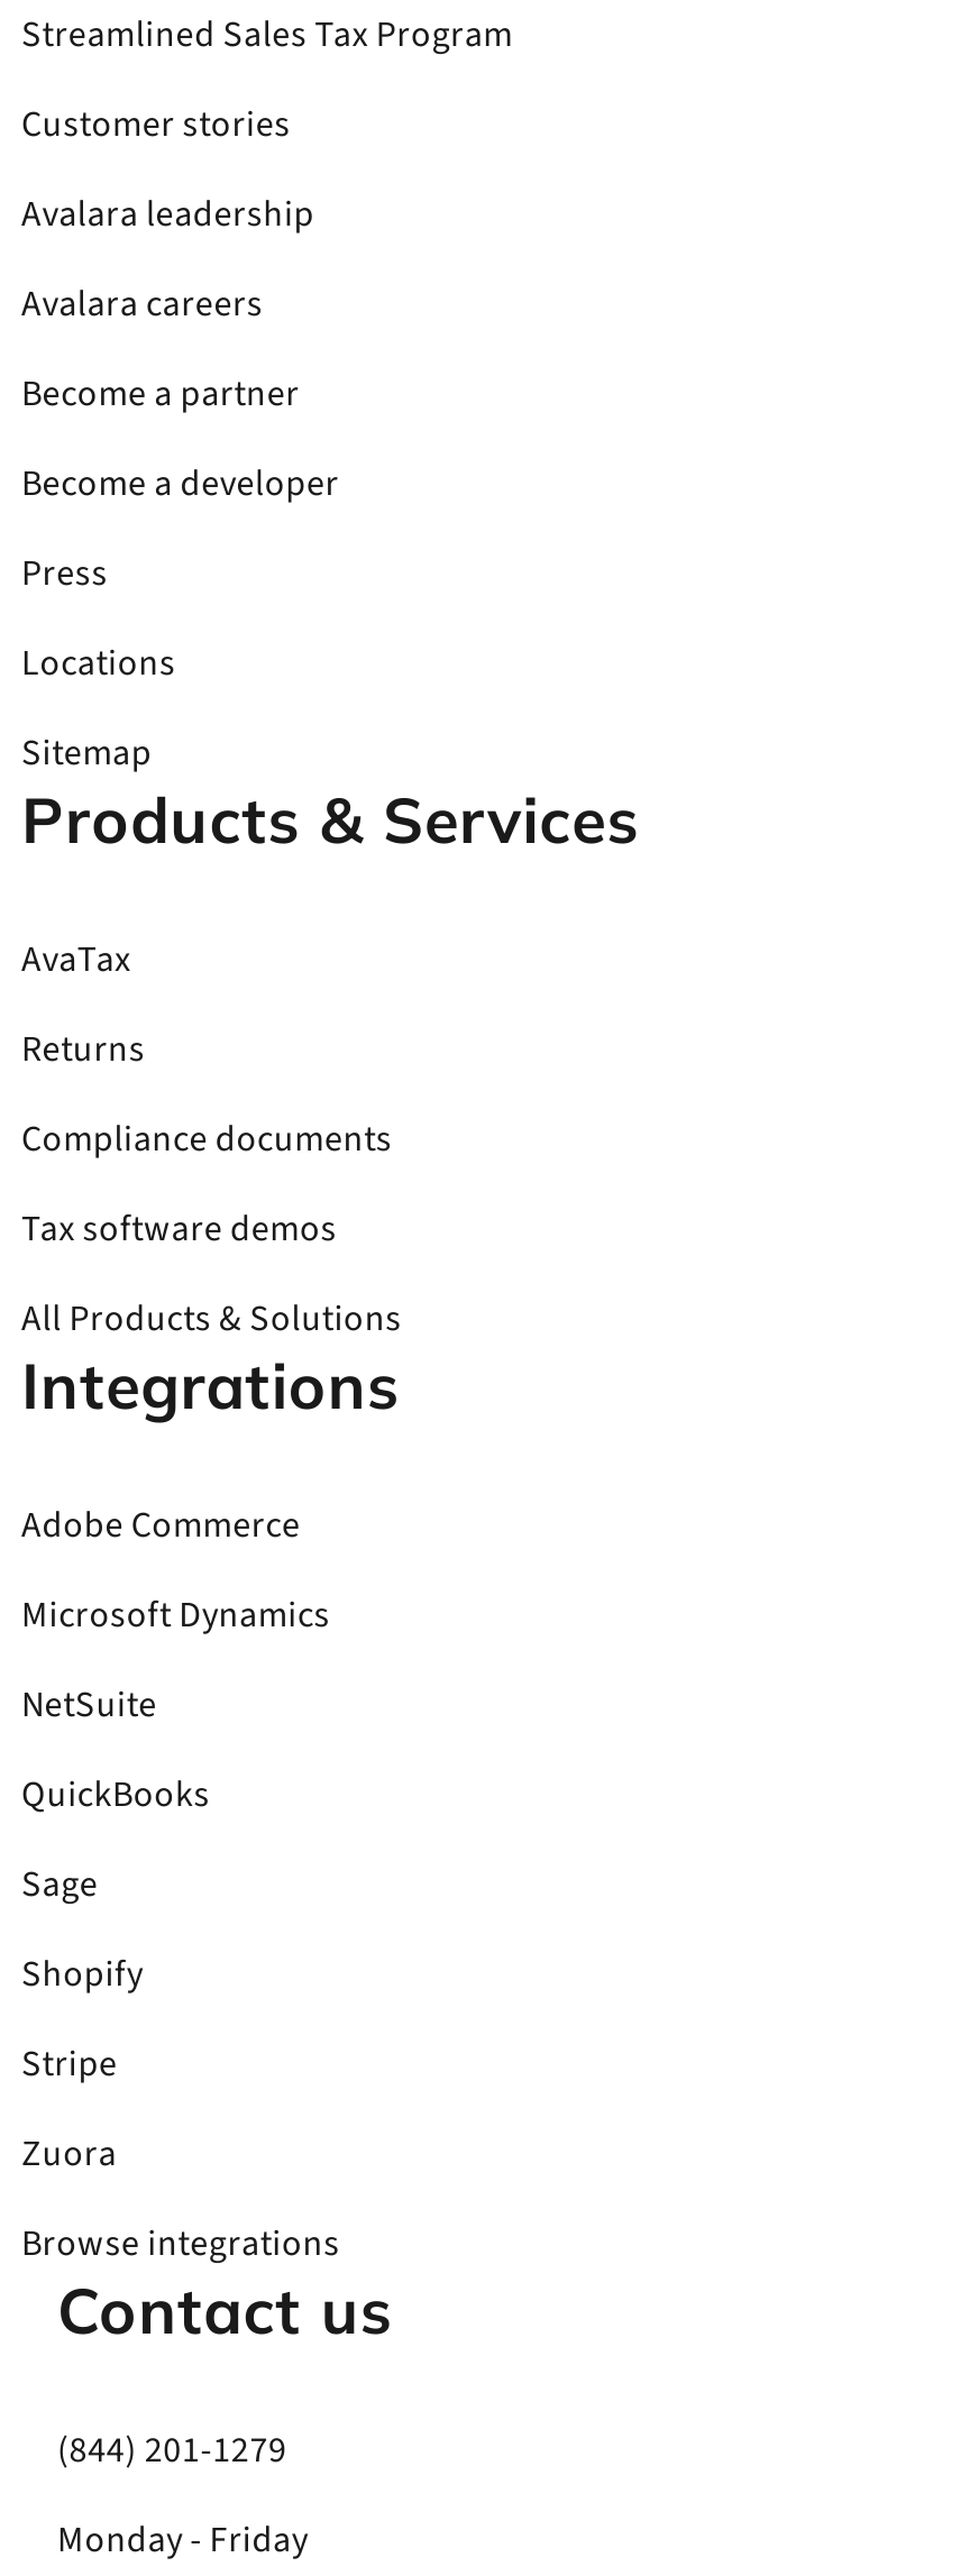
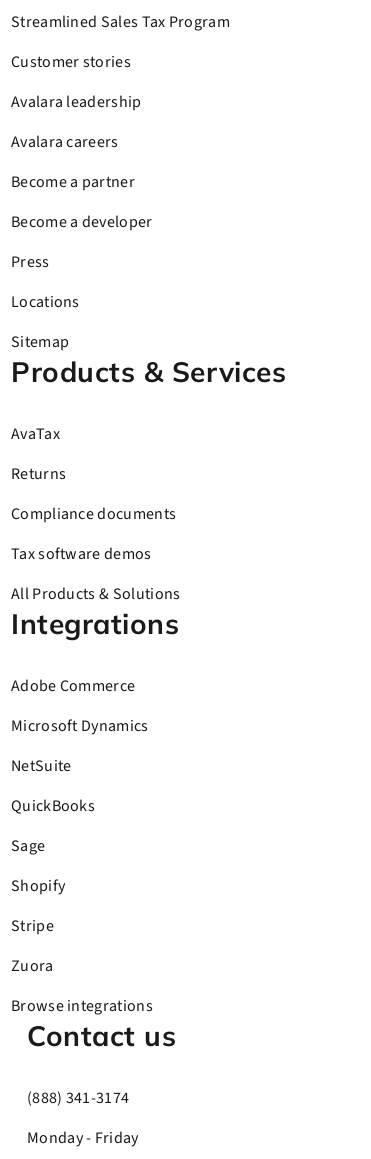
[57,2426,287,2475] (844) 201-1279 -> [27,1087,129,1109] (888) 341-3174

